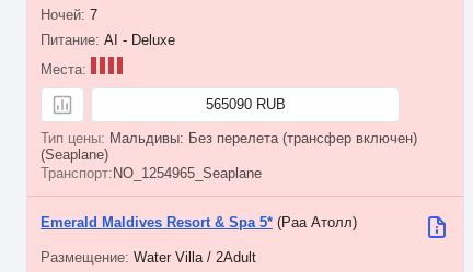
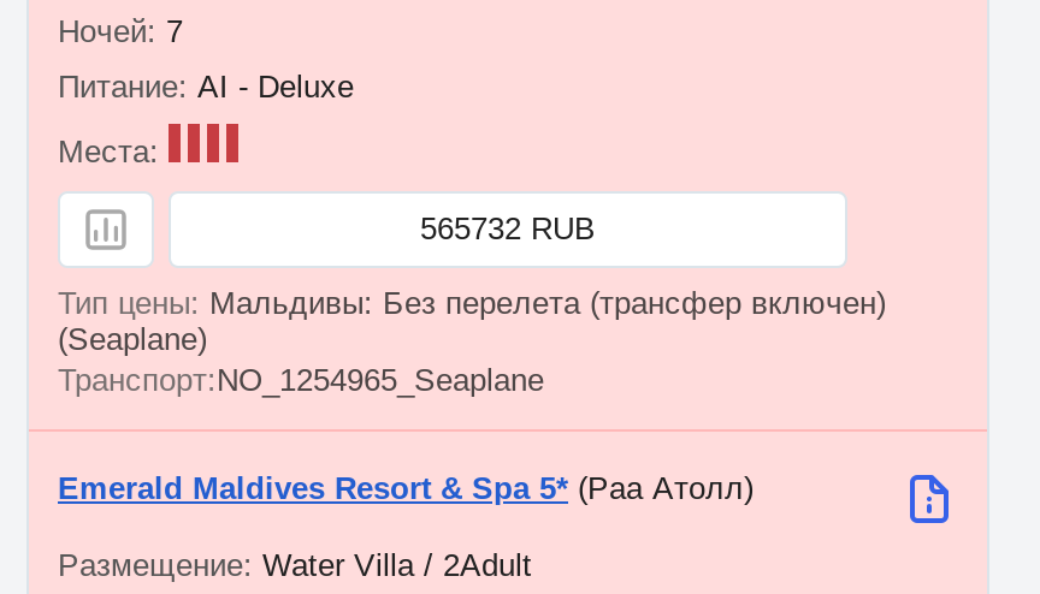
[205,96,285,113] 565090 RUB -> [420,211,596,247] 565732 RUB

